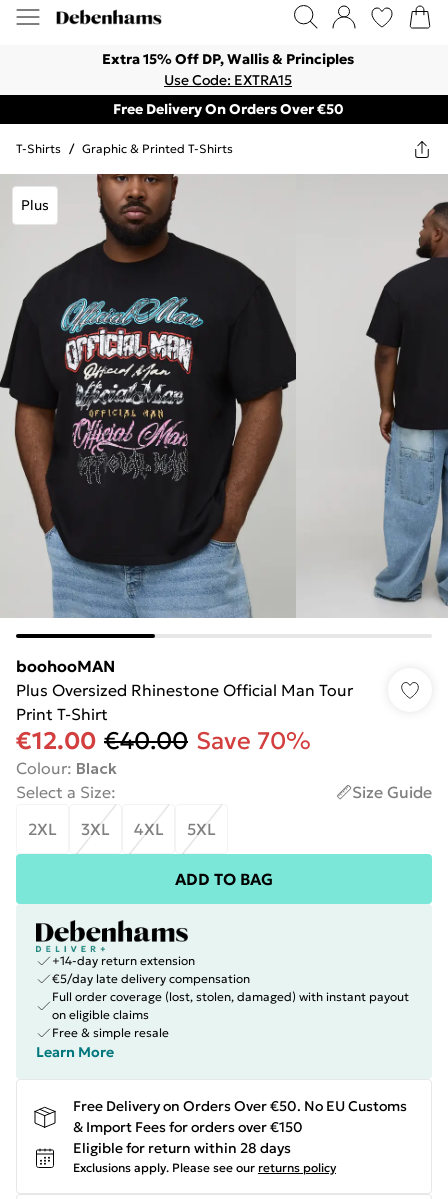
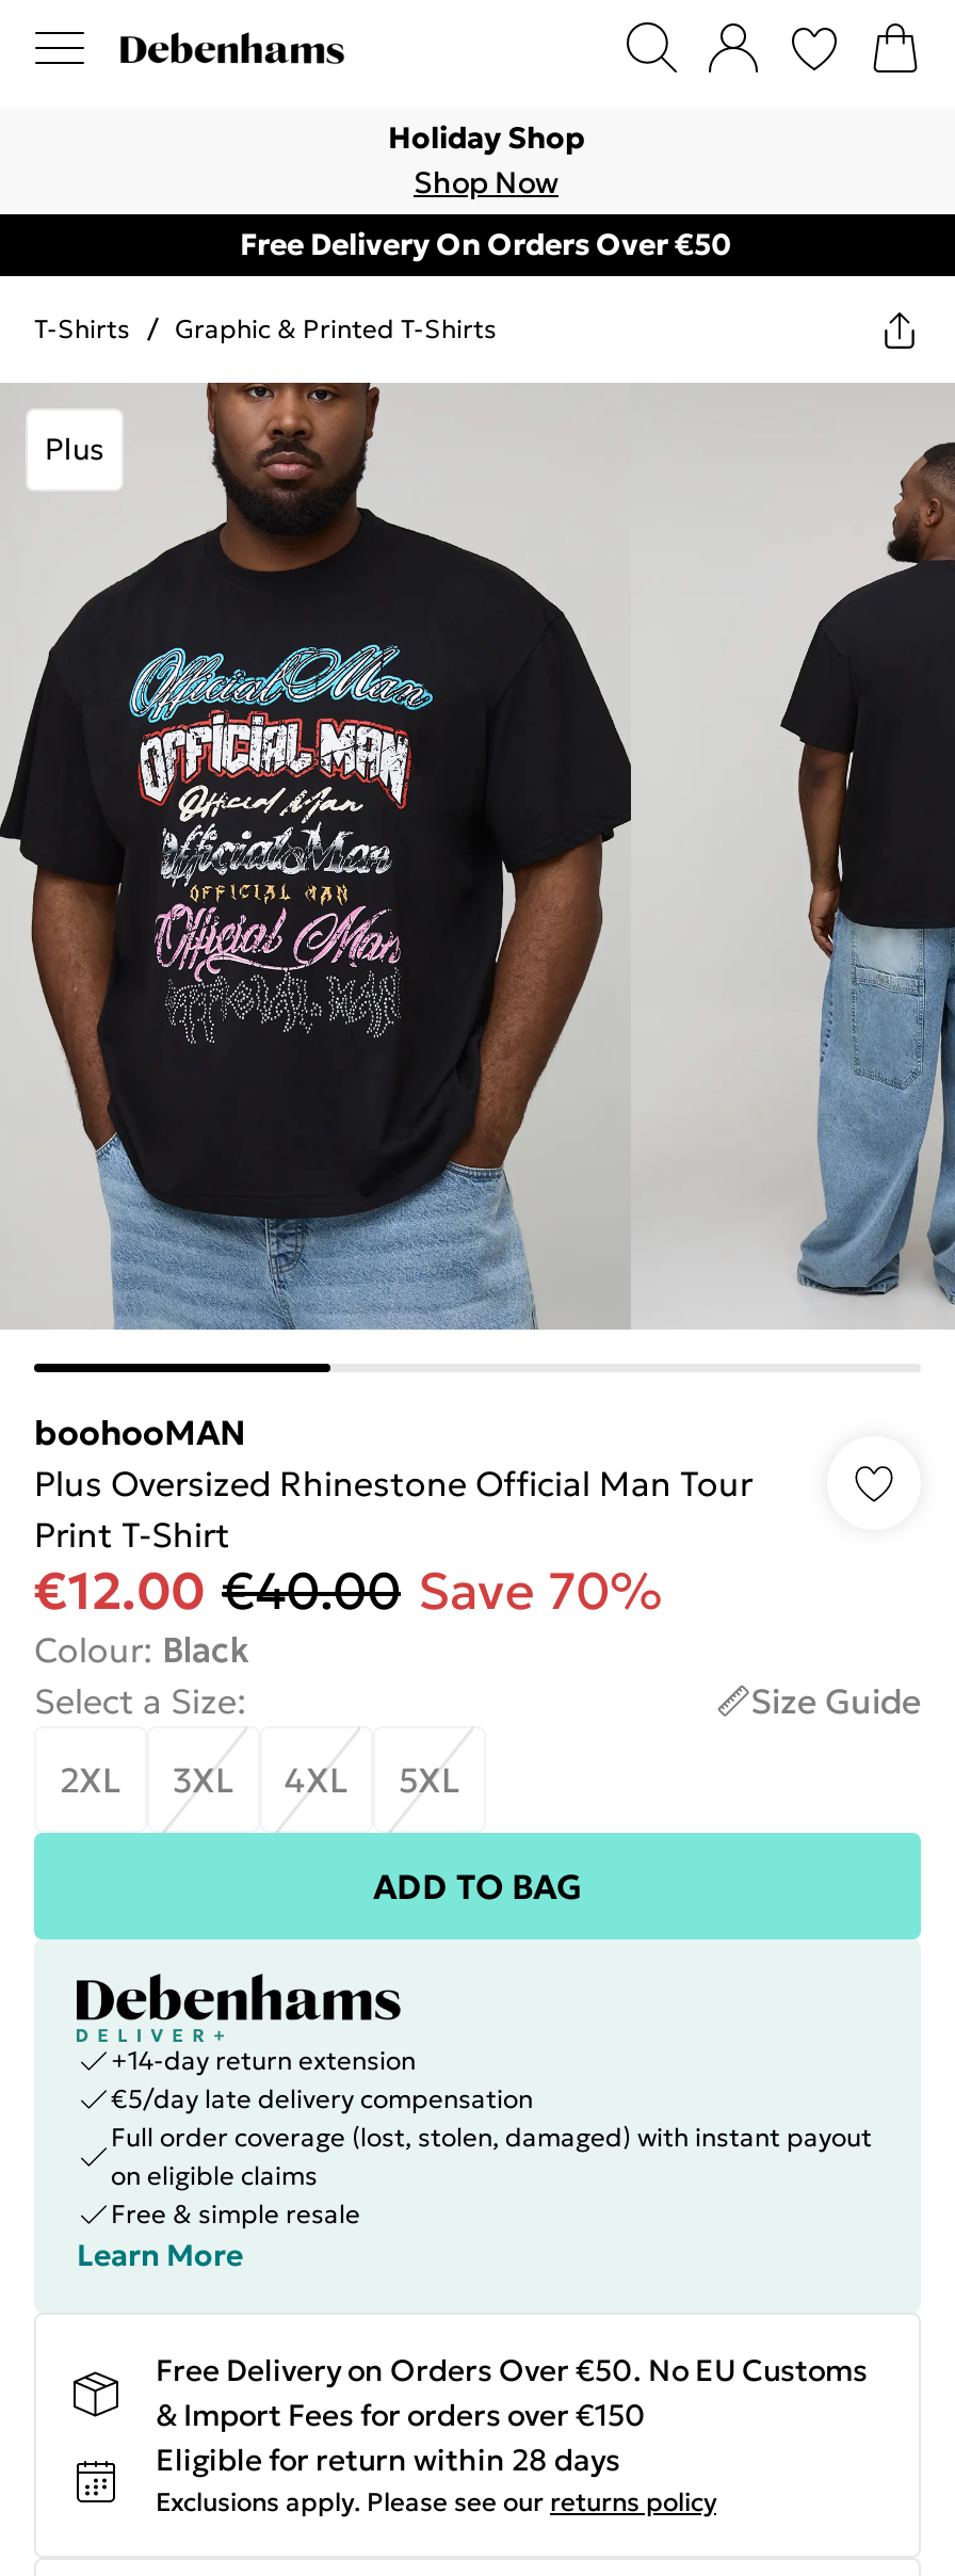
[102,50,354,89] Extra 15% Off DP, Wallis & Principles | Use Code: EXTRA15 -> [388,118,584,202] Holiday Shop | Shop Now

